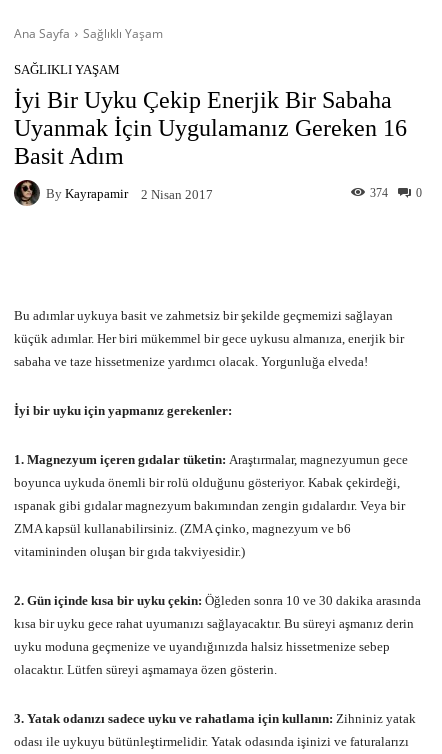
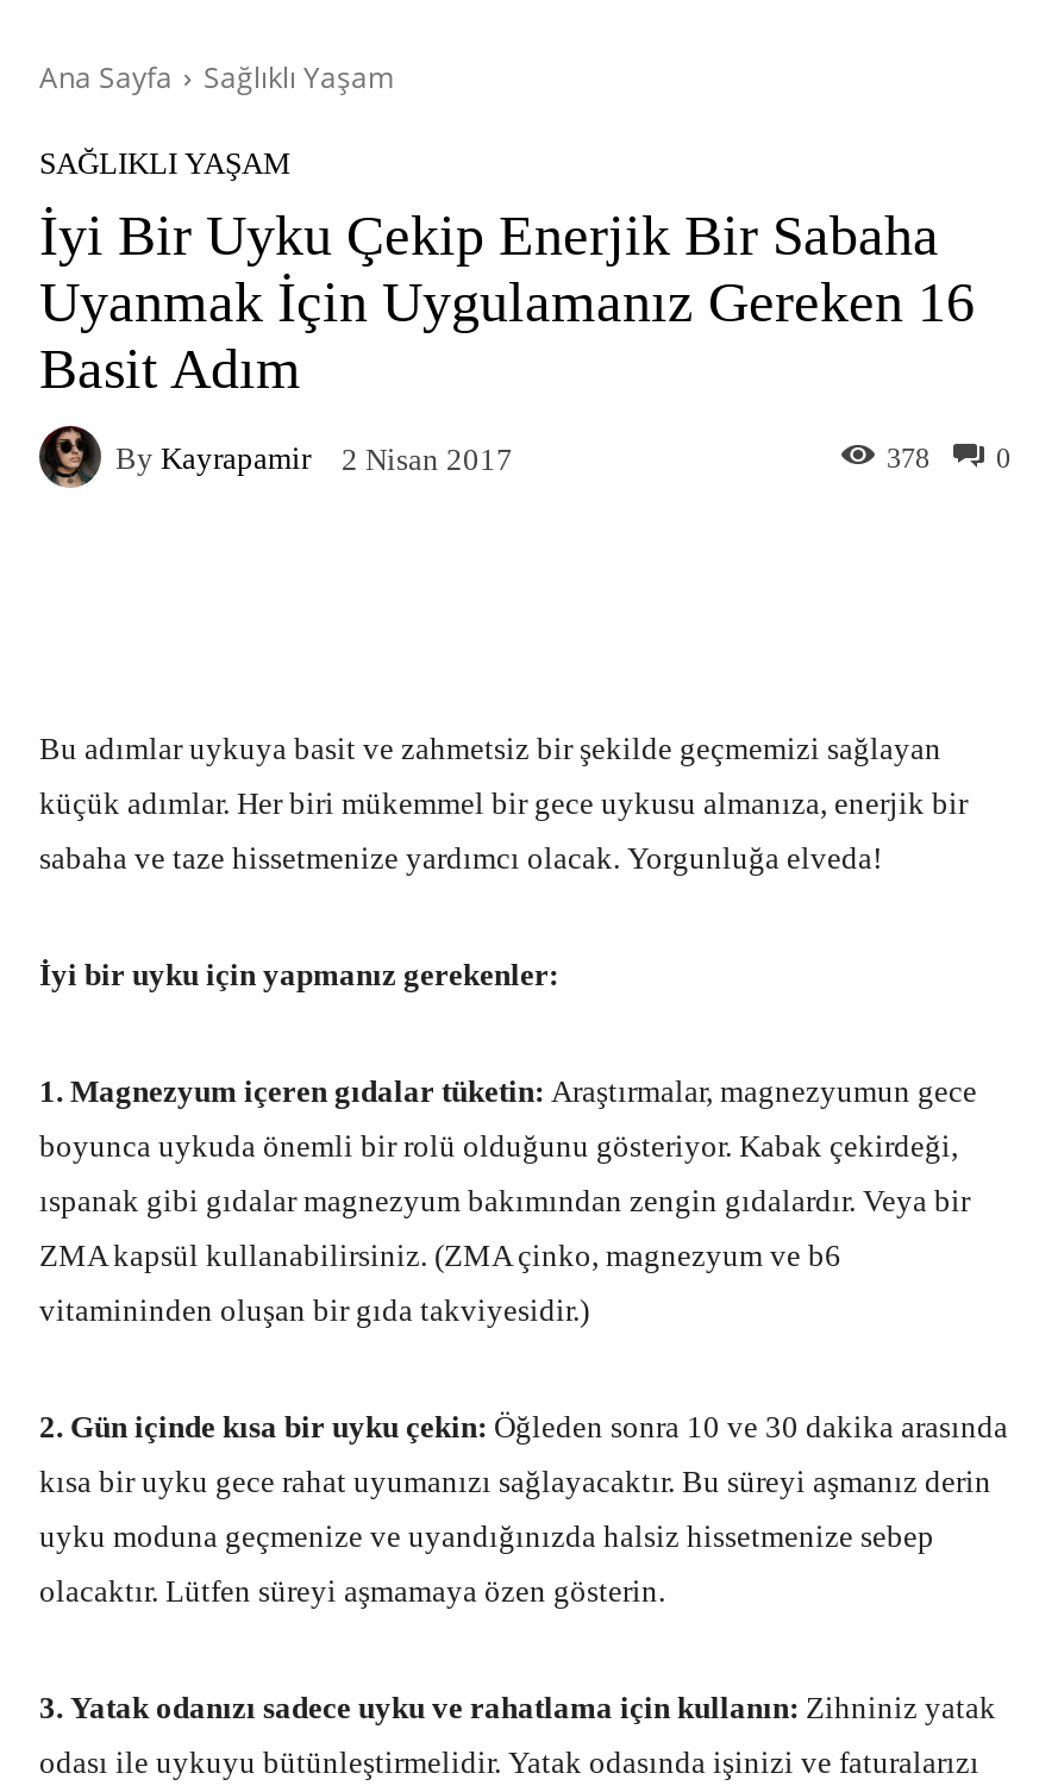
[370,186,422,200] 374 0 -> [887,441,1010,474] 378 0

